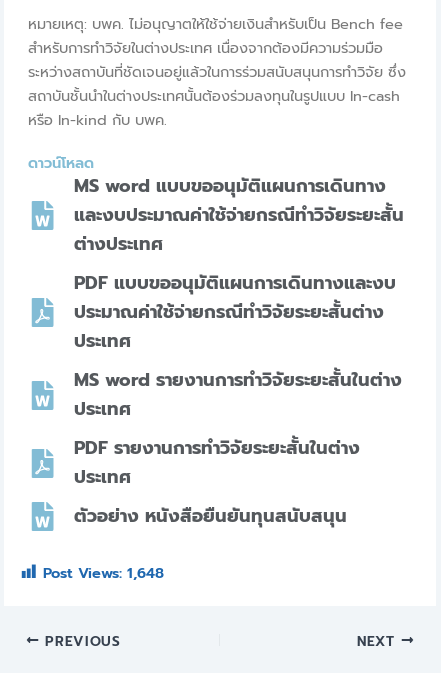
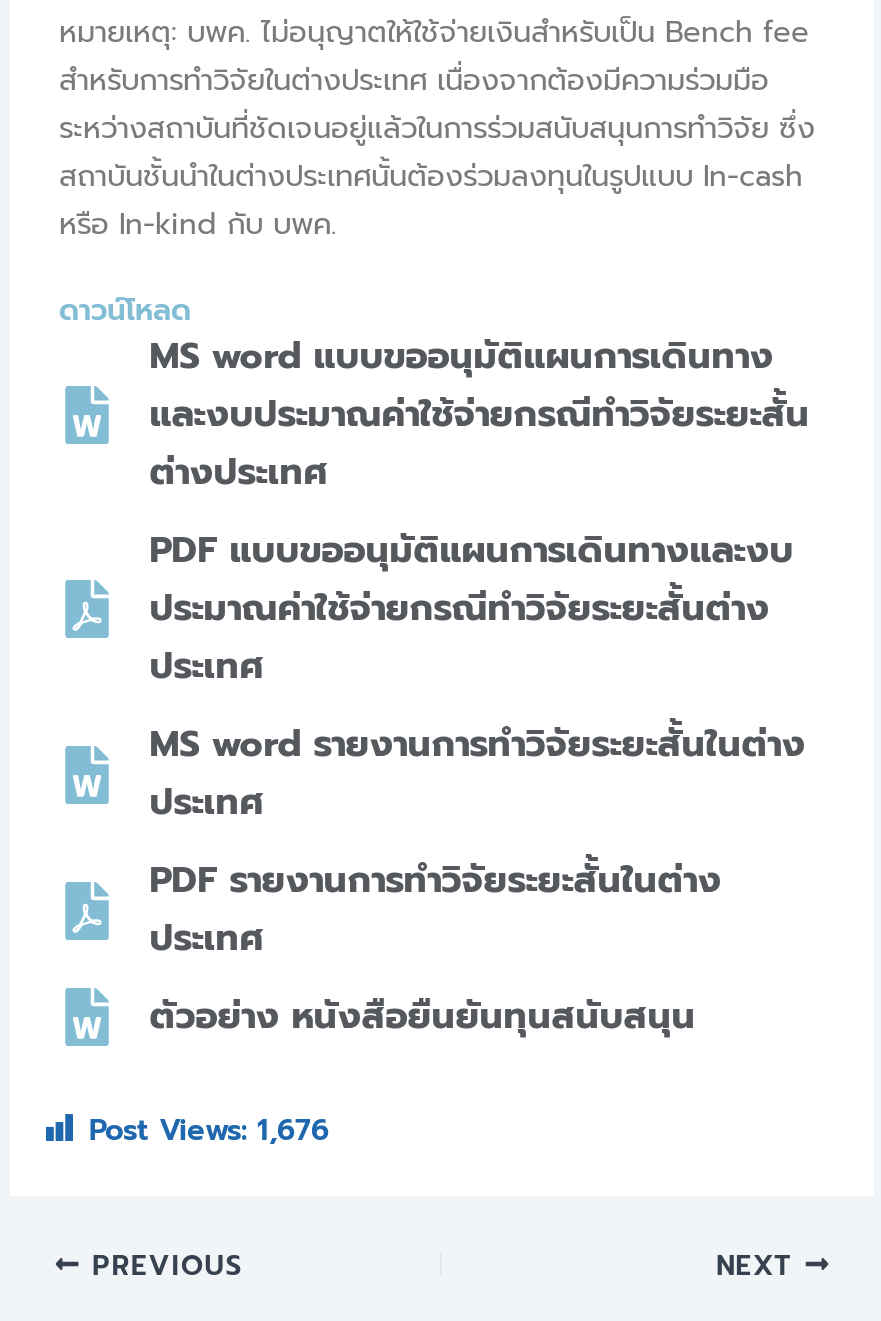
[43,562,164,584] Post Views: 1,648 -> [89,1109,329,1153] Post Views: 1,676

